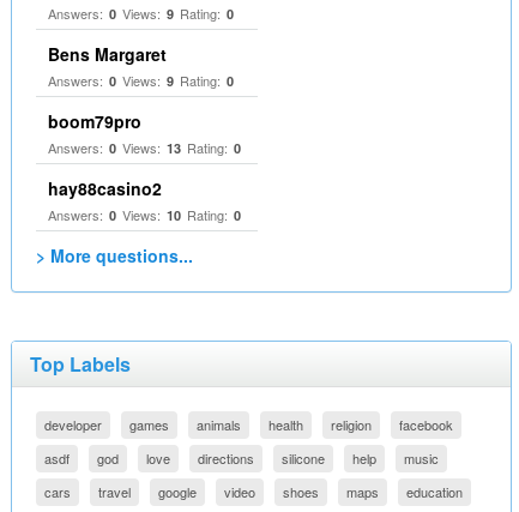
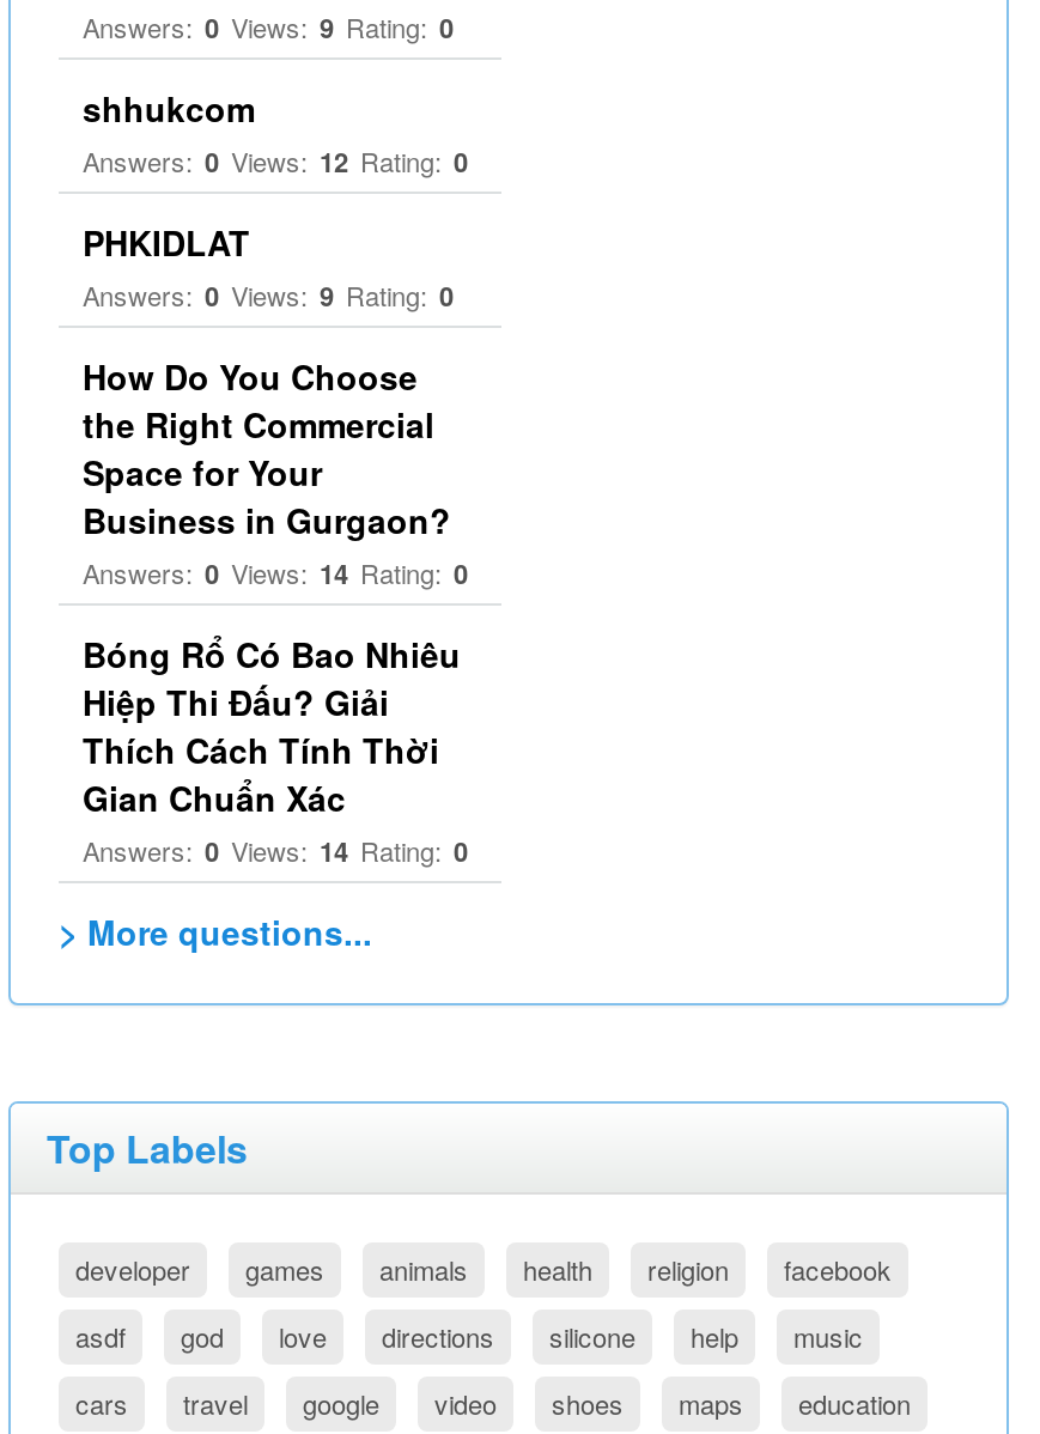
[48,42,167,66] Bens Margaret -> [83,84,468,266] shhukcom | Answers: 0 Views: 12 Rating: 0 | PHKIDLAT
[48,109,241,157] boom79pro | Answers: 0 Views: 13 Rating: 0 -> [83,352,468,591] How Do You Choose | the Right Commercial | Space for Your | Business in Gurgaon? | Answers: 0 Views: 14 Rating: 0
[48,176,241,224] hay88casino2 | Answers: 0 Views: 10 Rating: 0 -> [83,630,468,869] Bóng Rổ Có Bao Nhiêu | Hiệp Thi Đấu? Giải | Thích Cách Tính Thời | Gian Chuẩn Xác | Answers: 0 Views: 14 Rating: 0

